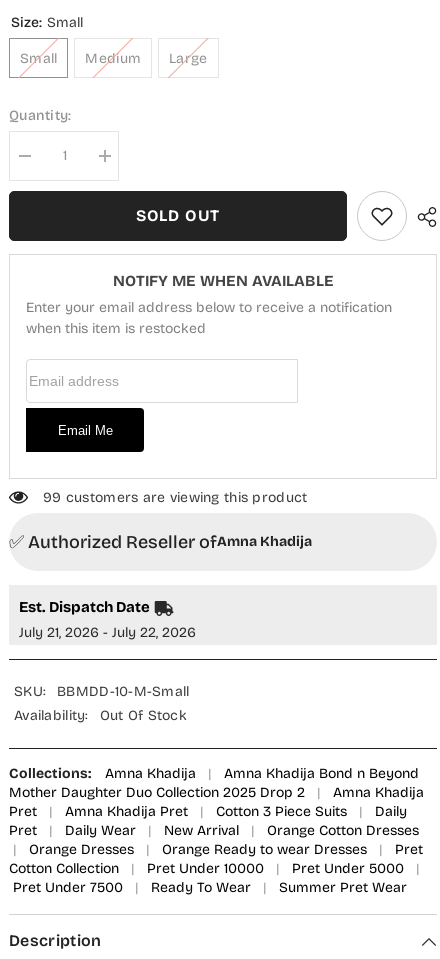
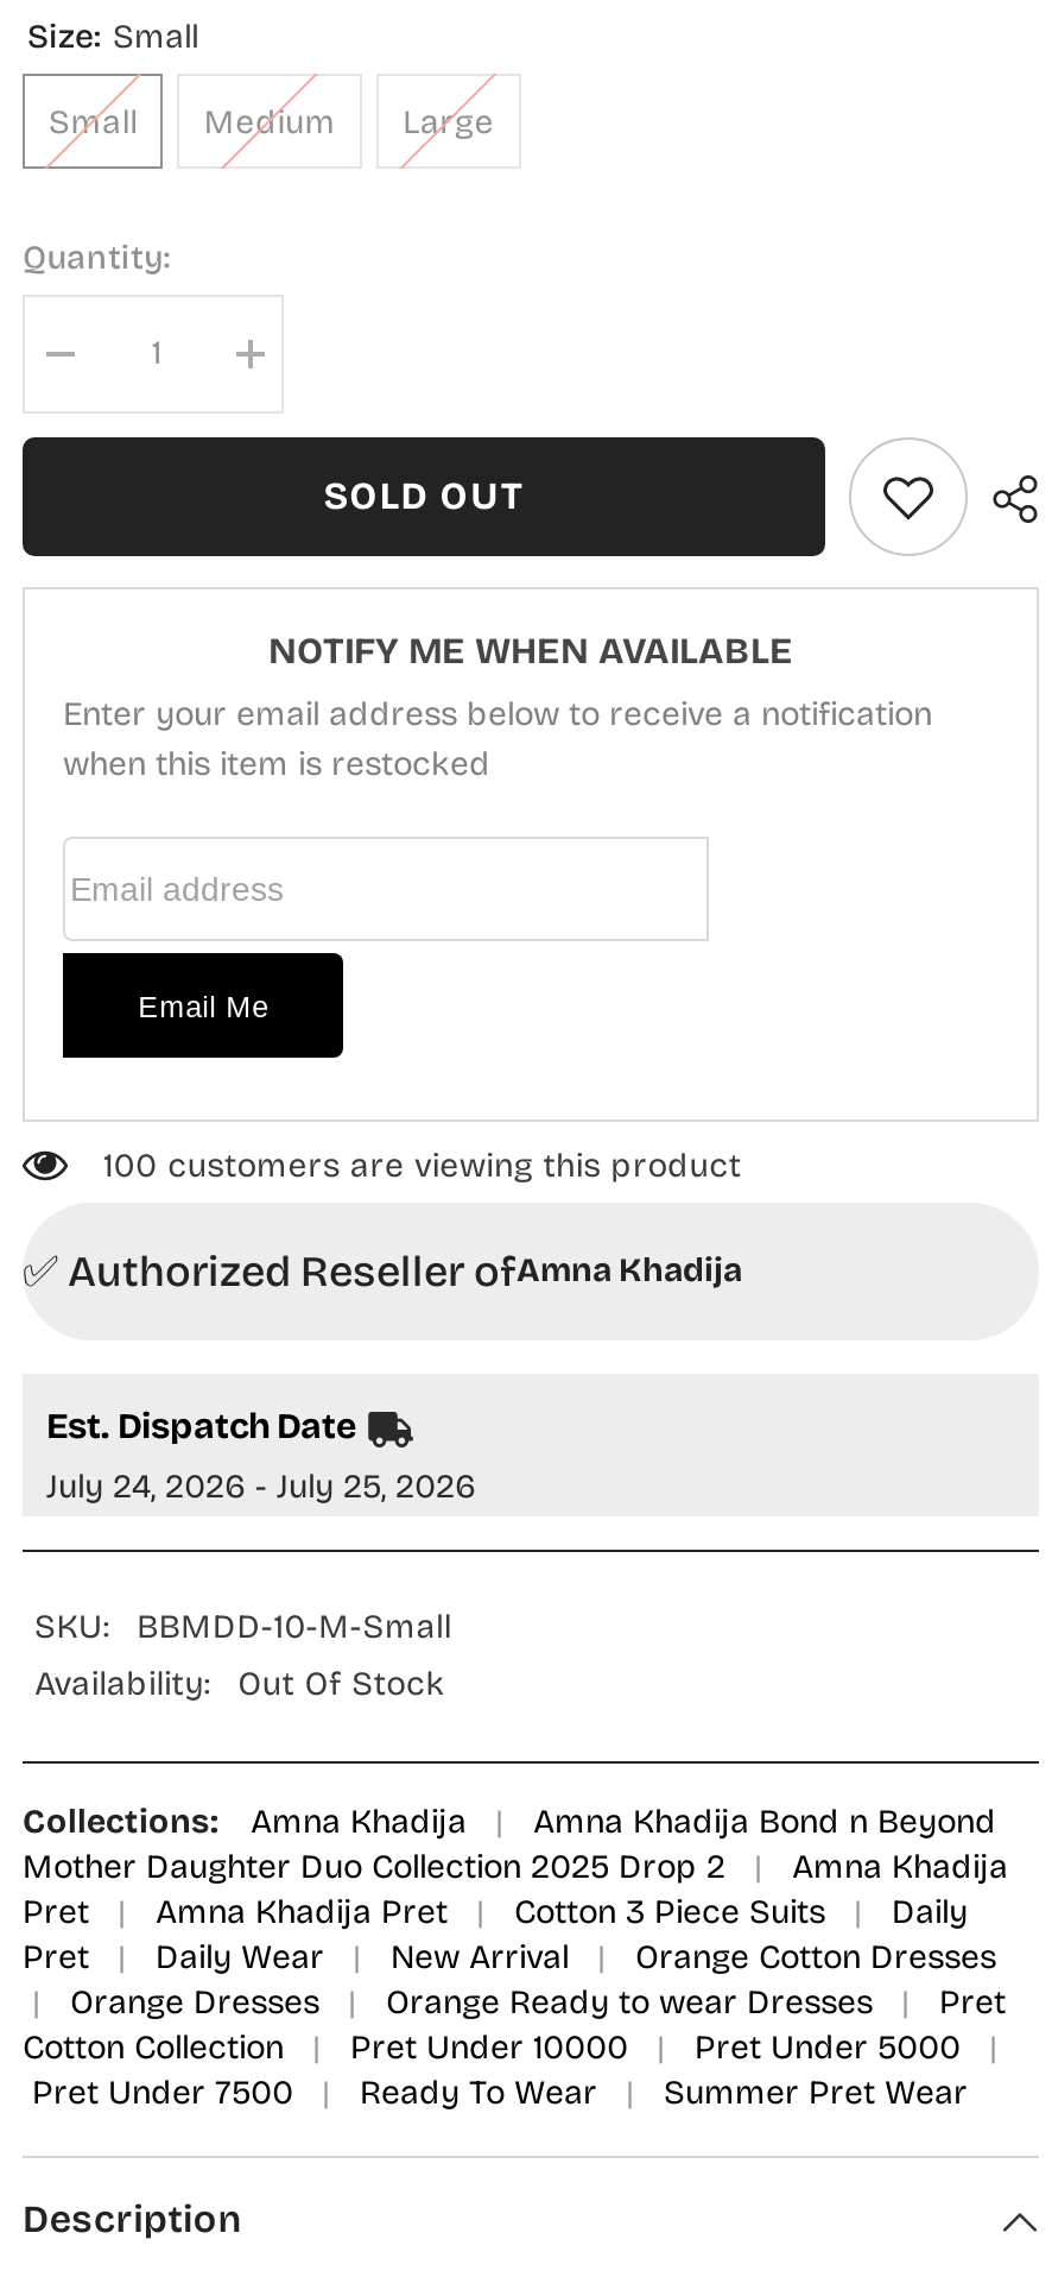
[43,489,307,506] 99 customers are viewing this product -> [103,1146,741,1187] 100 customers are viewing this product
[19,624,196,641] July 21, 2026 - July 22, 2026 -> [46,1466,476,1506] July 24, 2026 - July 25, 2026

